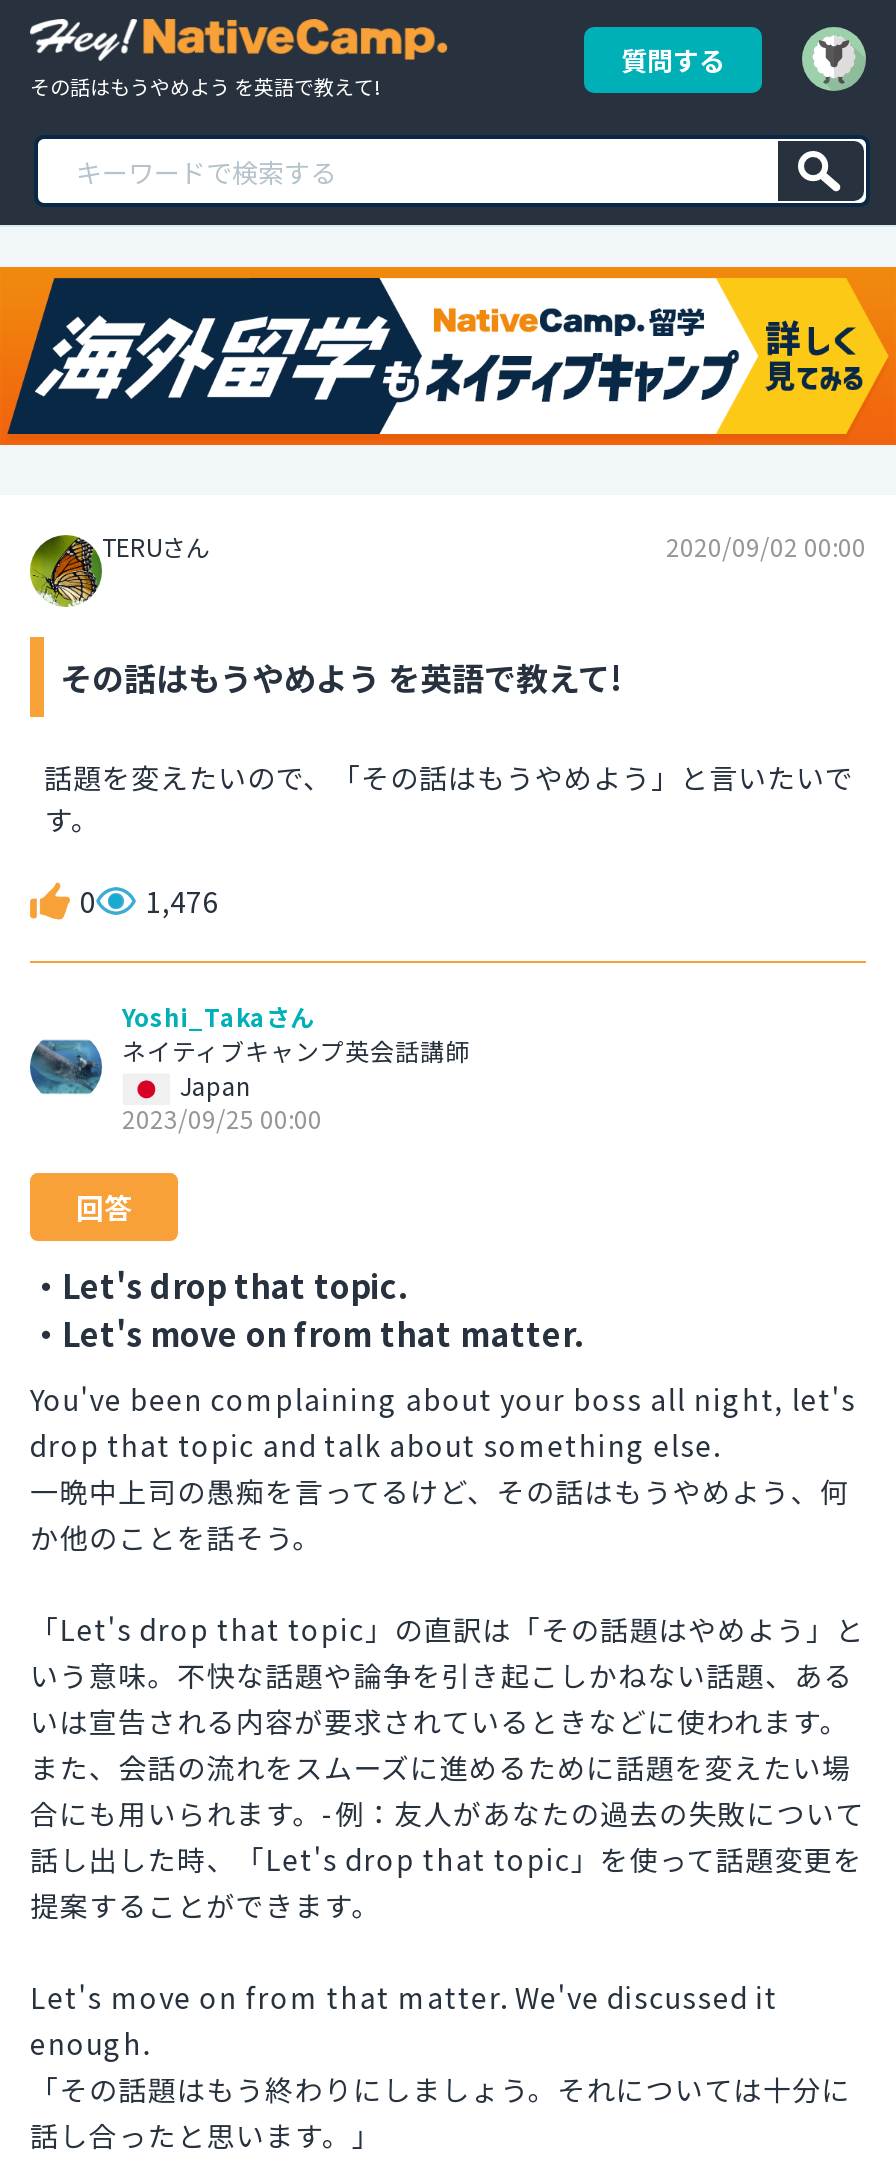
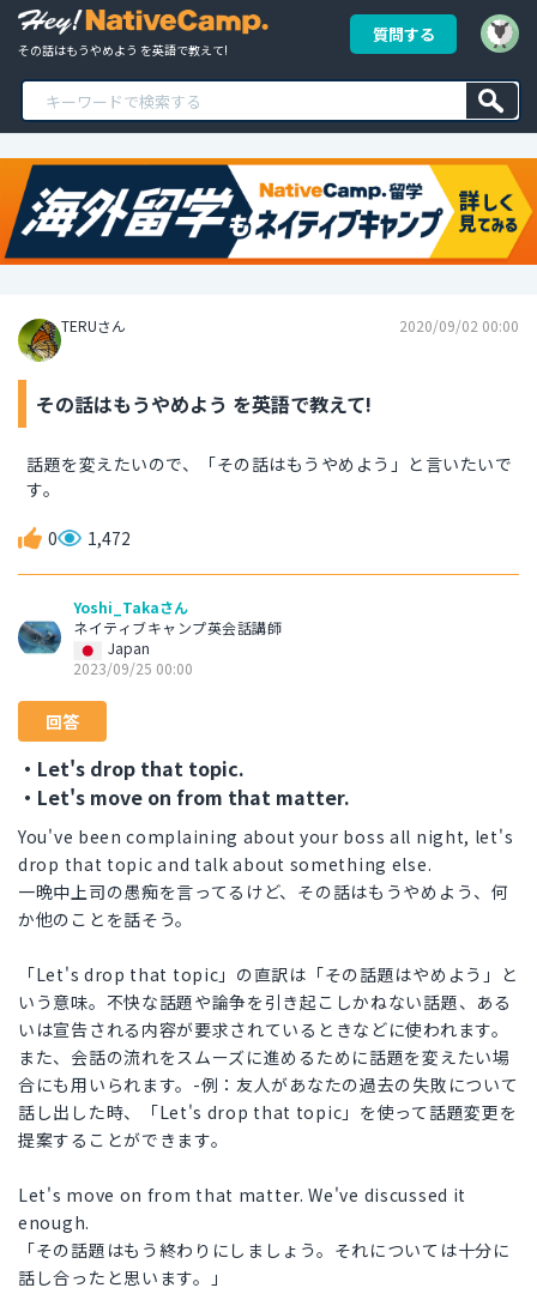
[80,882,218,922] 0 1,476 -> [48,527,131,551] 0 1,472

